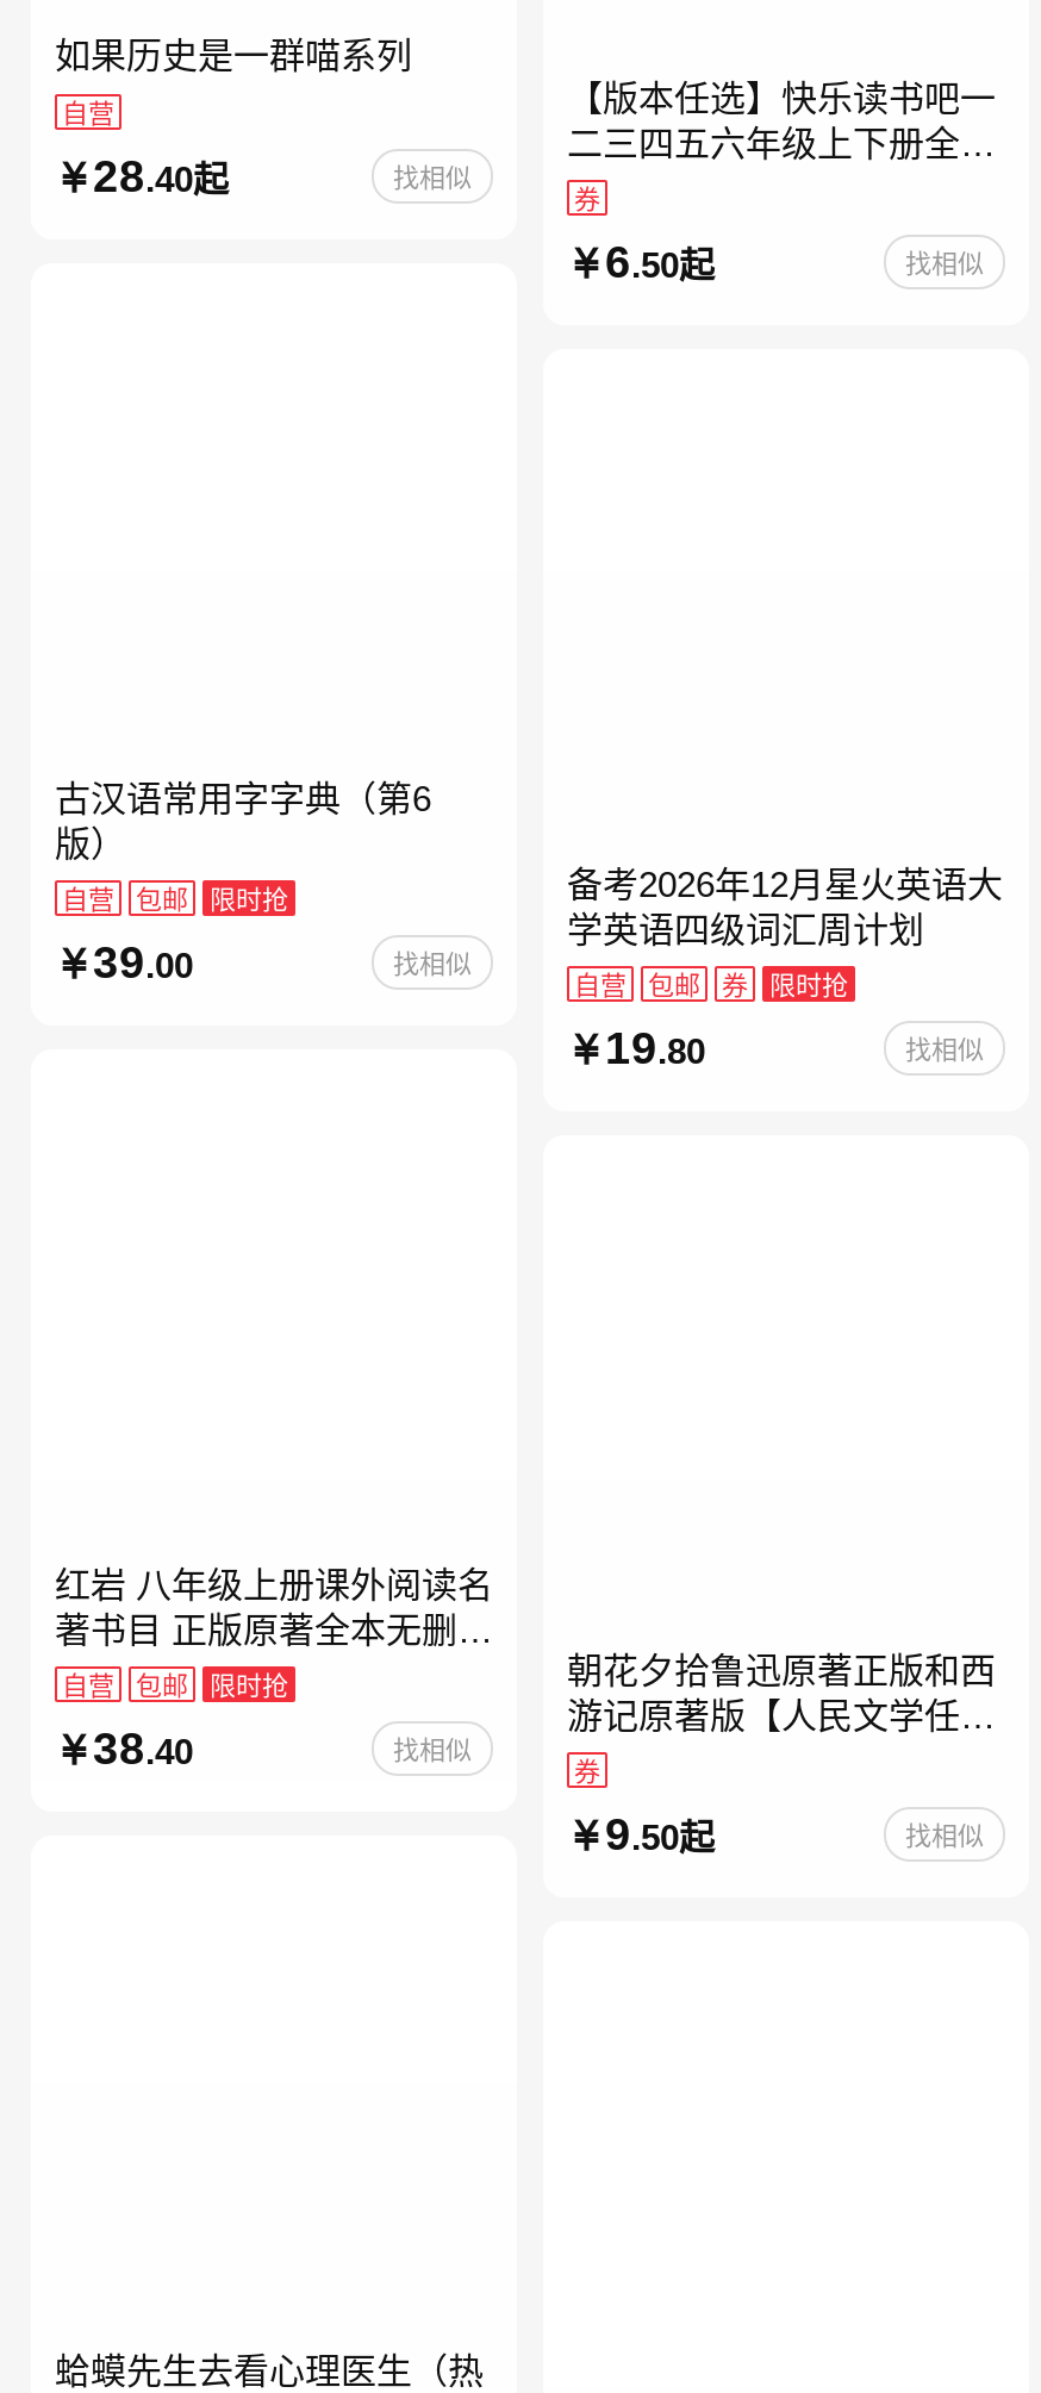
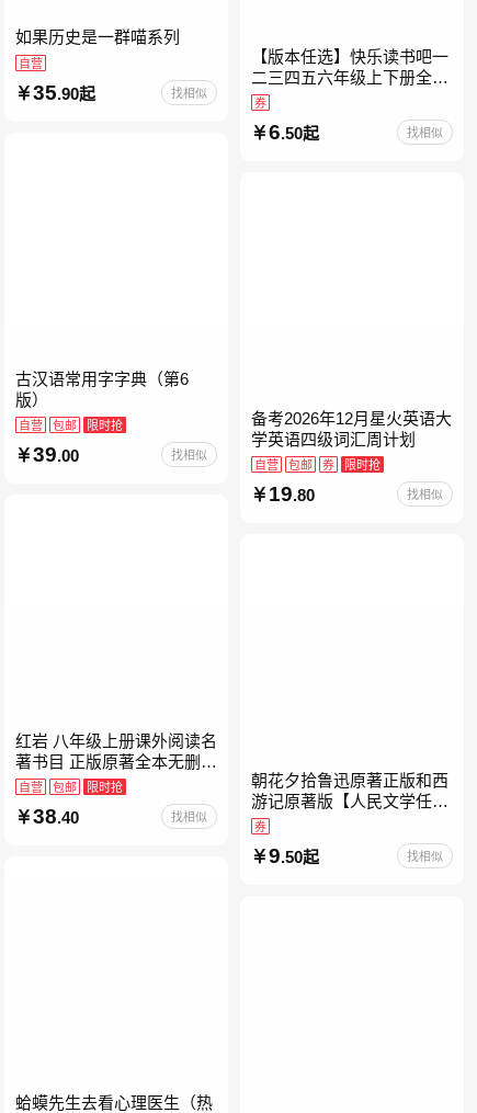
[93,151,229,197] 28.40起 -> [33,81,95,102] 35.90起

